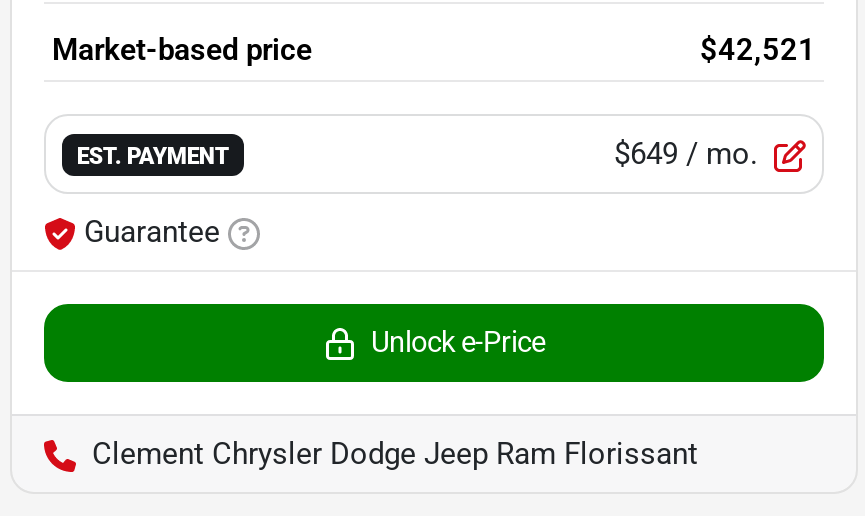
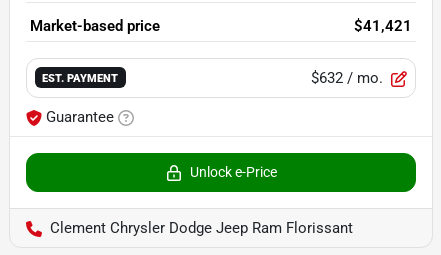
[700,32,816,68] $42,521 -> [354,17,412,35] $41,421
[614,136,758,172] $649 / mo. -> [311,69,383,87] $632 / mo.

